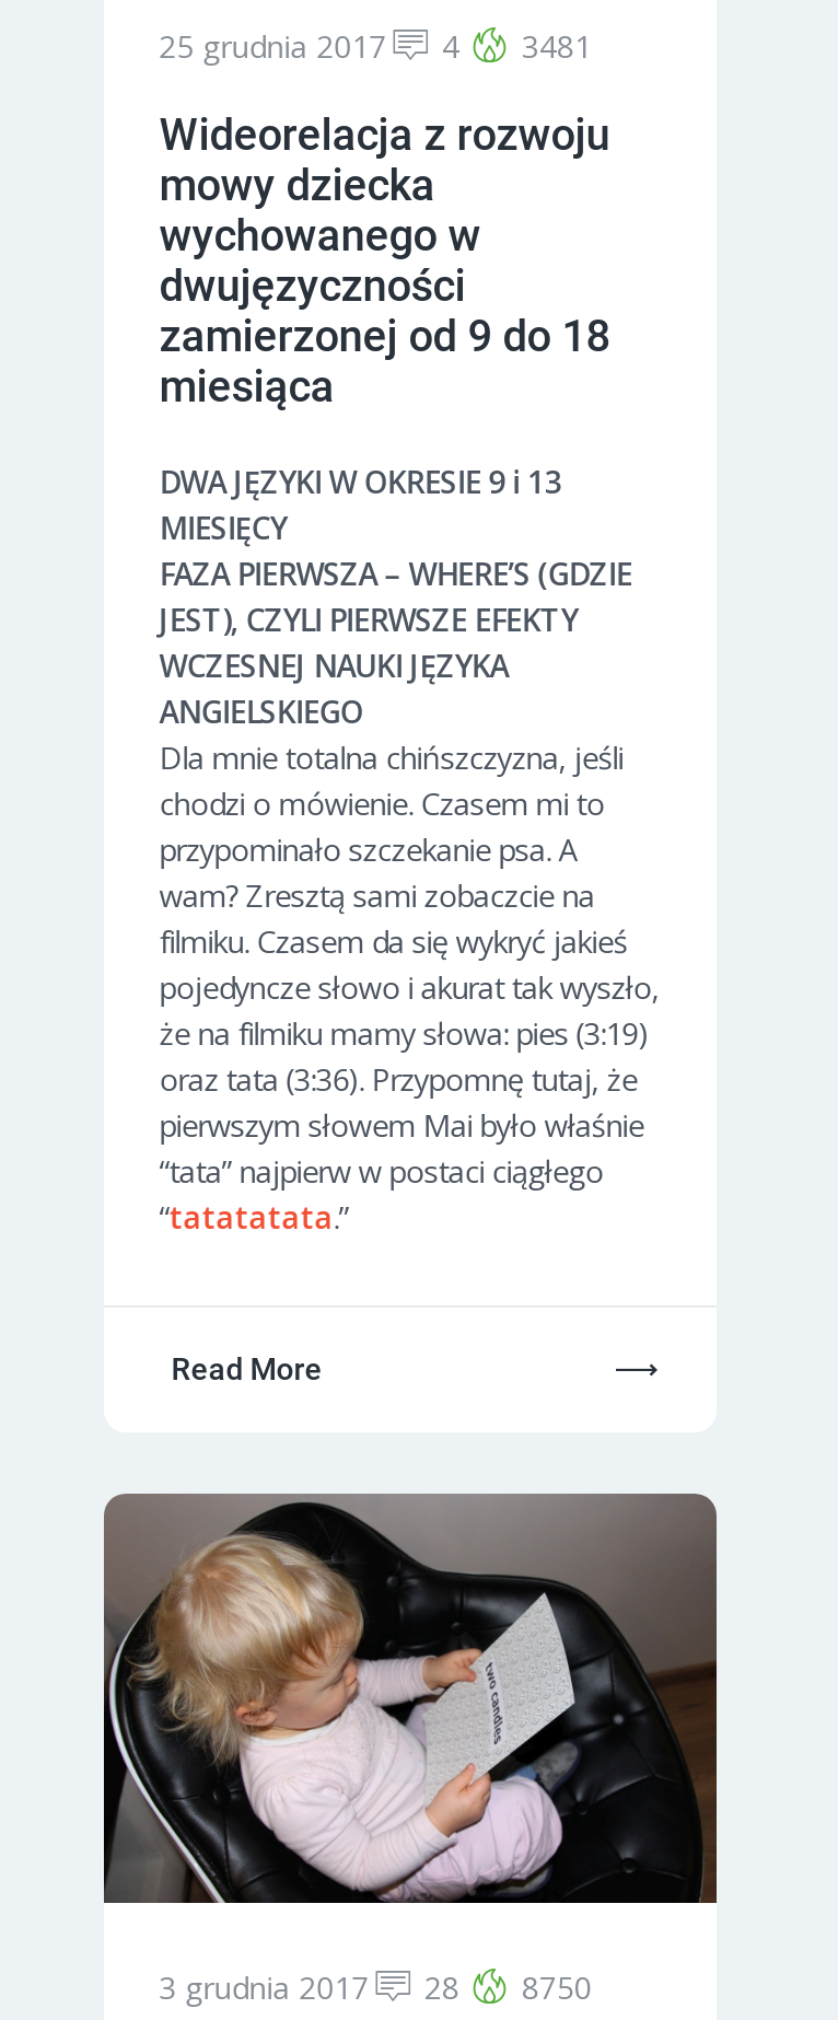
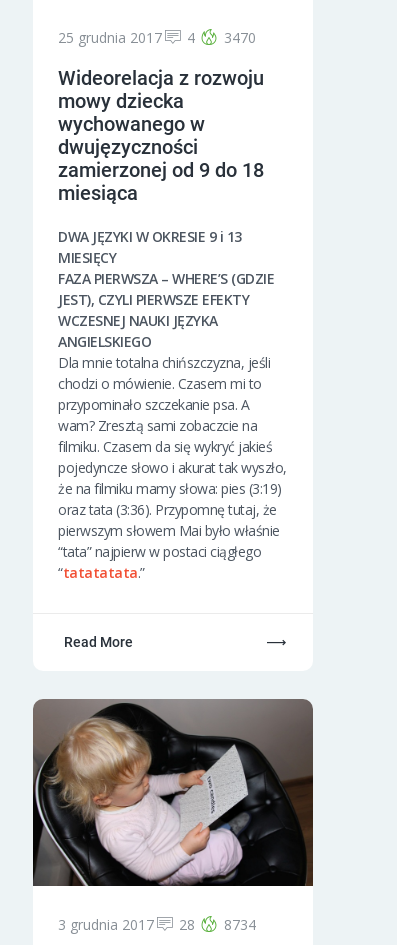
[159,26,592,68] 25 grudnia 2017 4 3481 -> [58,28,256,47] 25 grudnia 2017 4 3470
[159,1965,592,2007] 3 grudnia 2017 28 8750 -> [58,914,256,933] 3 grudnia 2017 28 8734

